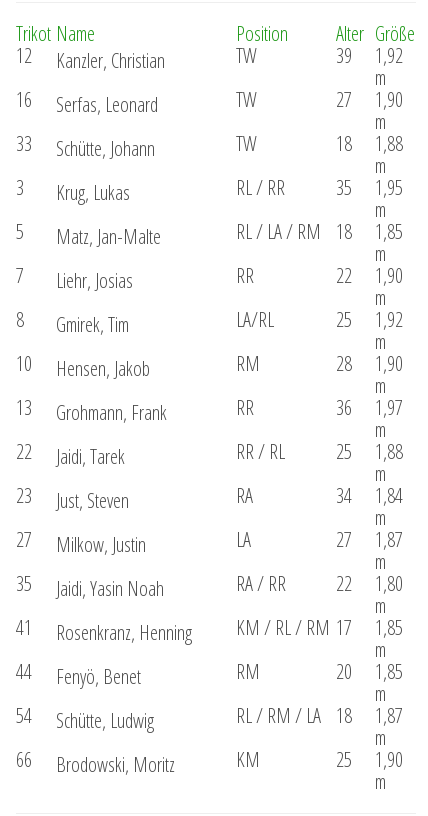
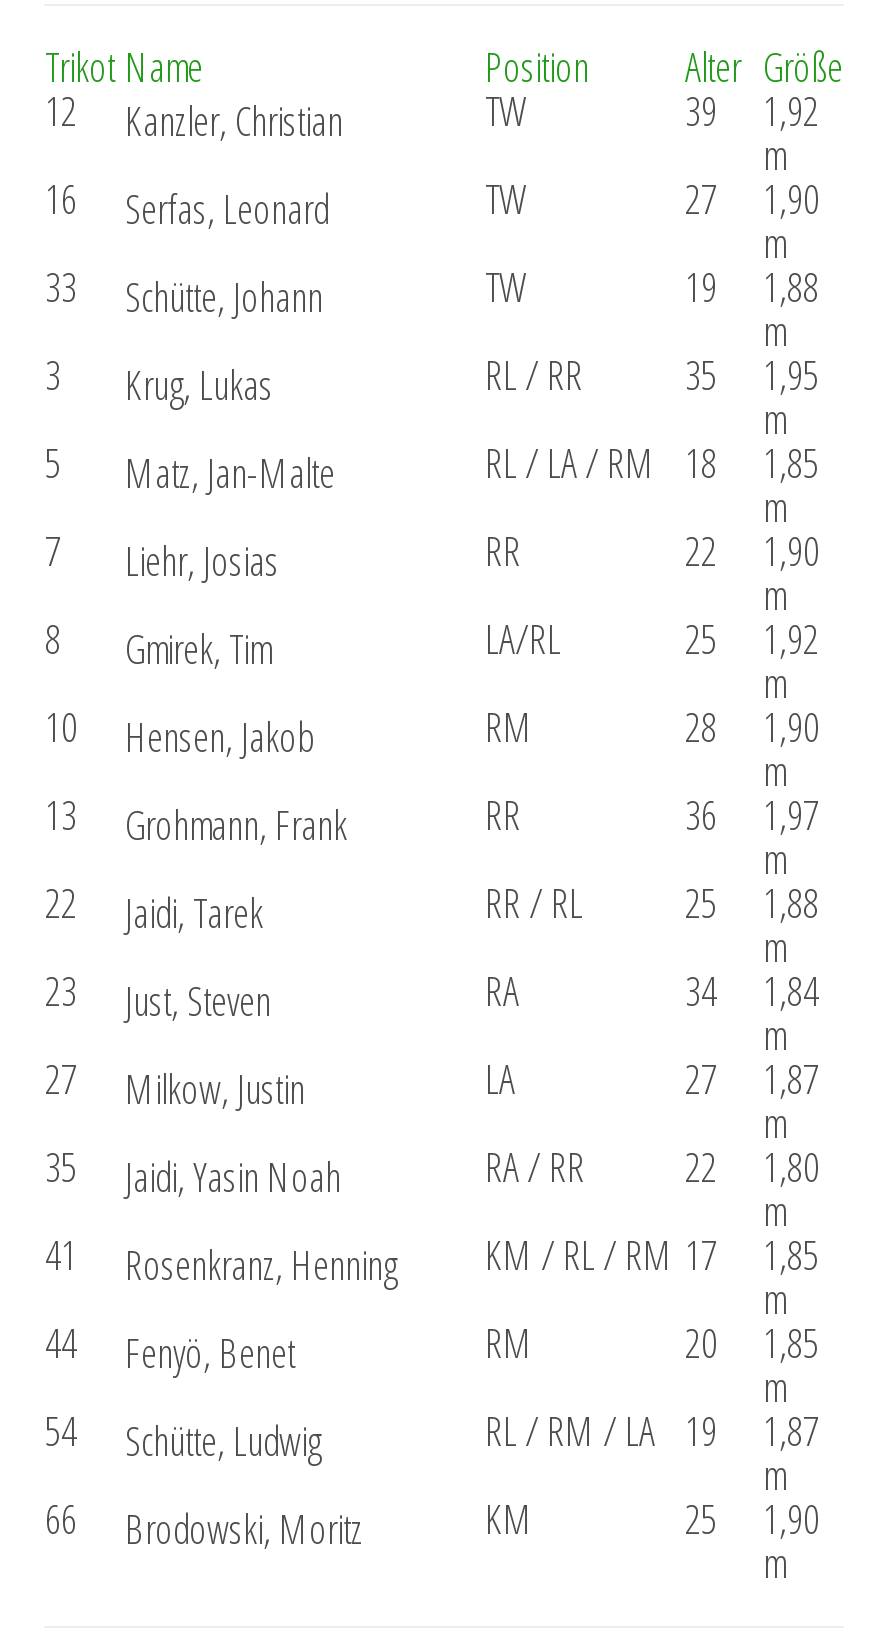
[336,130,403,157] 18 1,88 -> [685,260,819,314] 19 1,88
[236,702,403,729] RL / RM / LA 18 1,87 -> [485,1404,819,1458] RL / RM / LA 19 1,87

